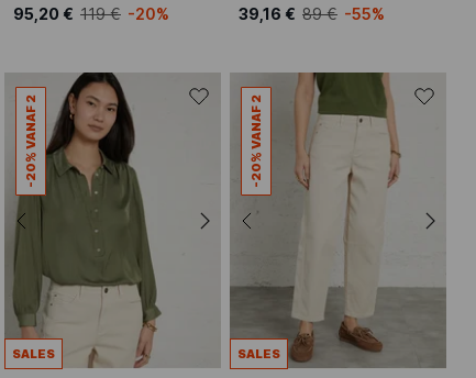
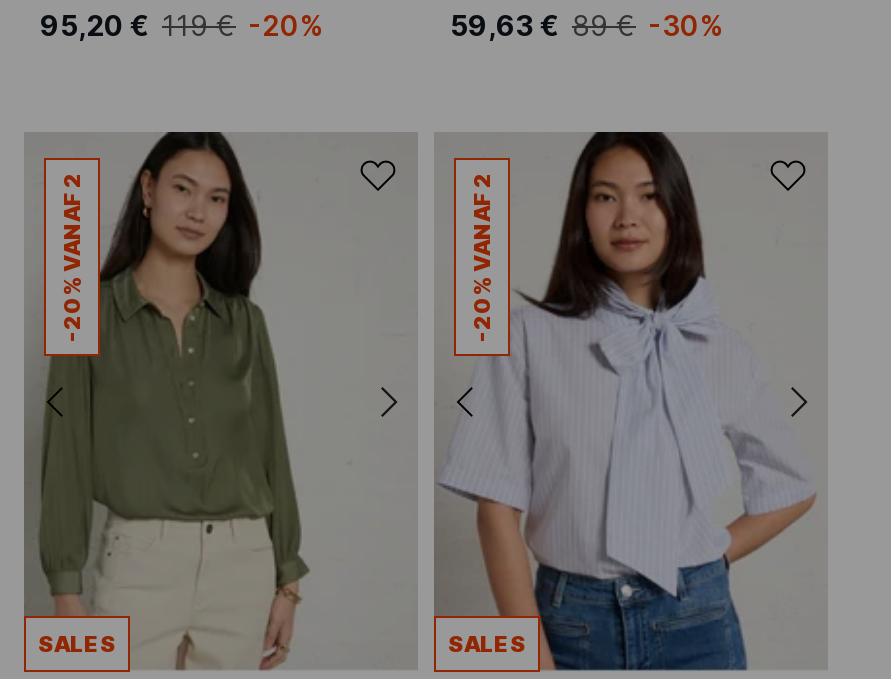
[239,5,385,23] 39,16 € 89 € -55% -> [450,9,724,43] 59,63 € 89 € -30%
[231,71,446,368] [image] -> [438,132,826,670] [image]

